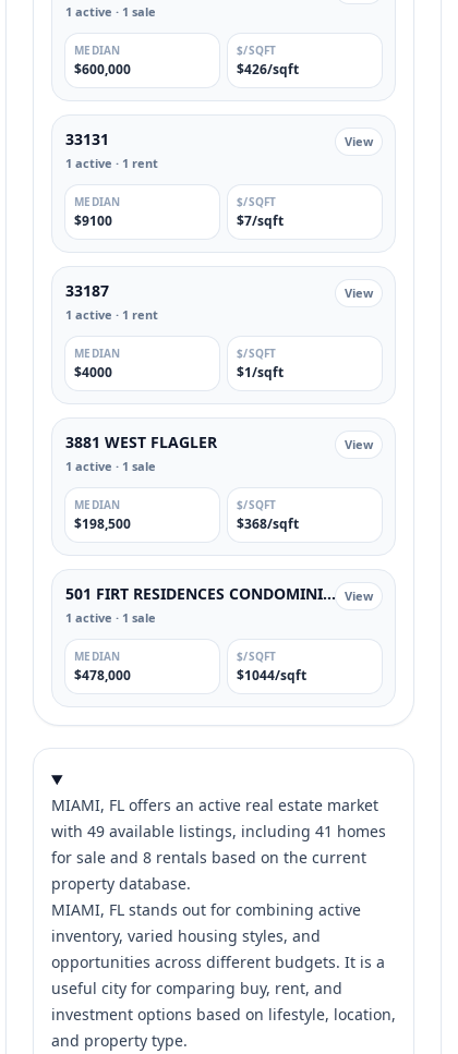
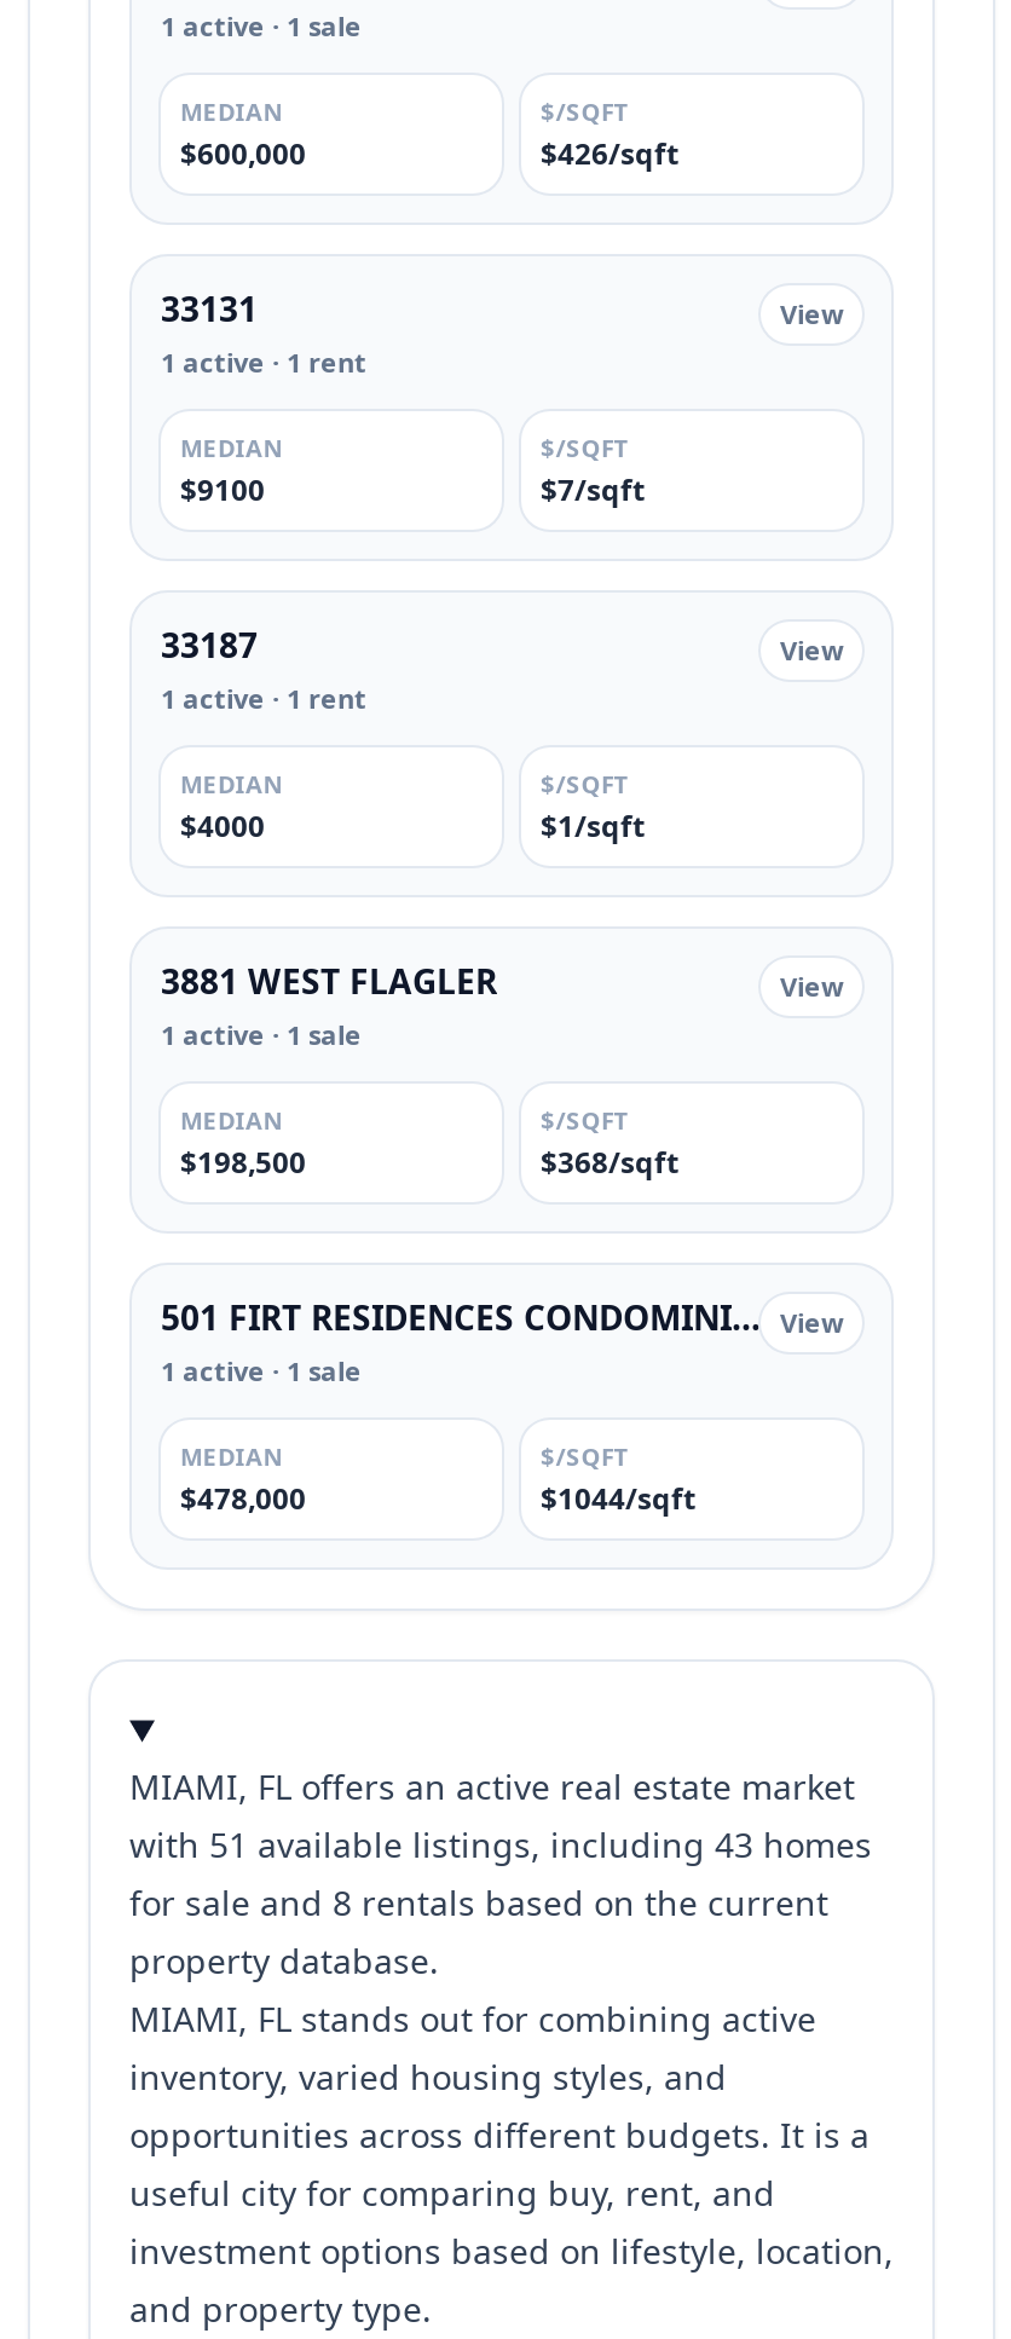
[51,821,386,841] with 49 available listings, including 41 homes -> [129,1821,872,1867] with 51 available listings, including 43 homes

